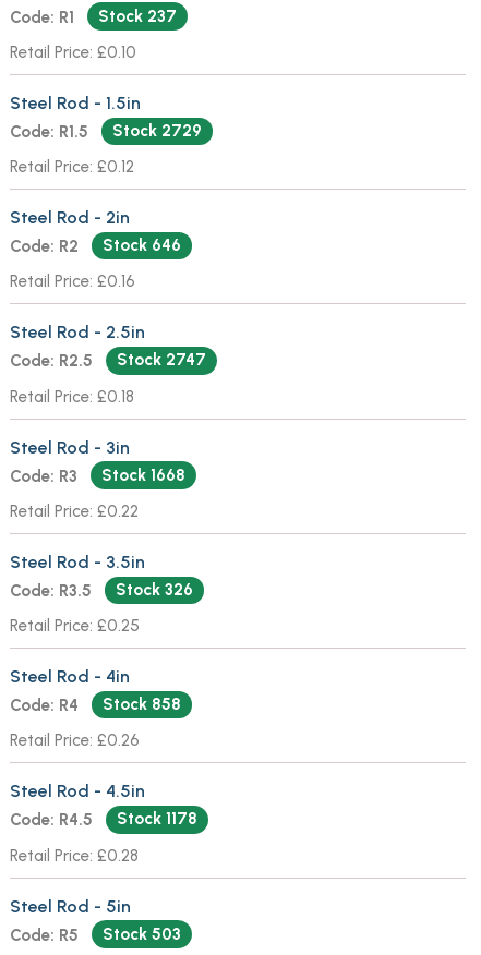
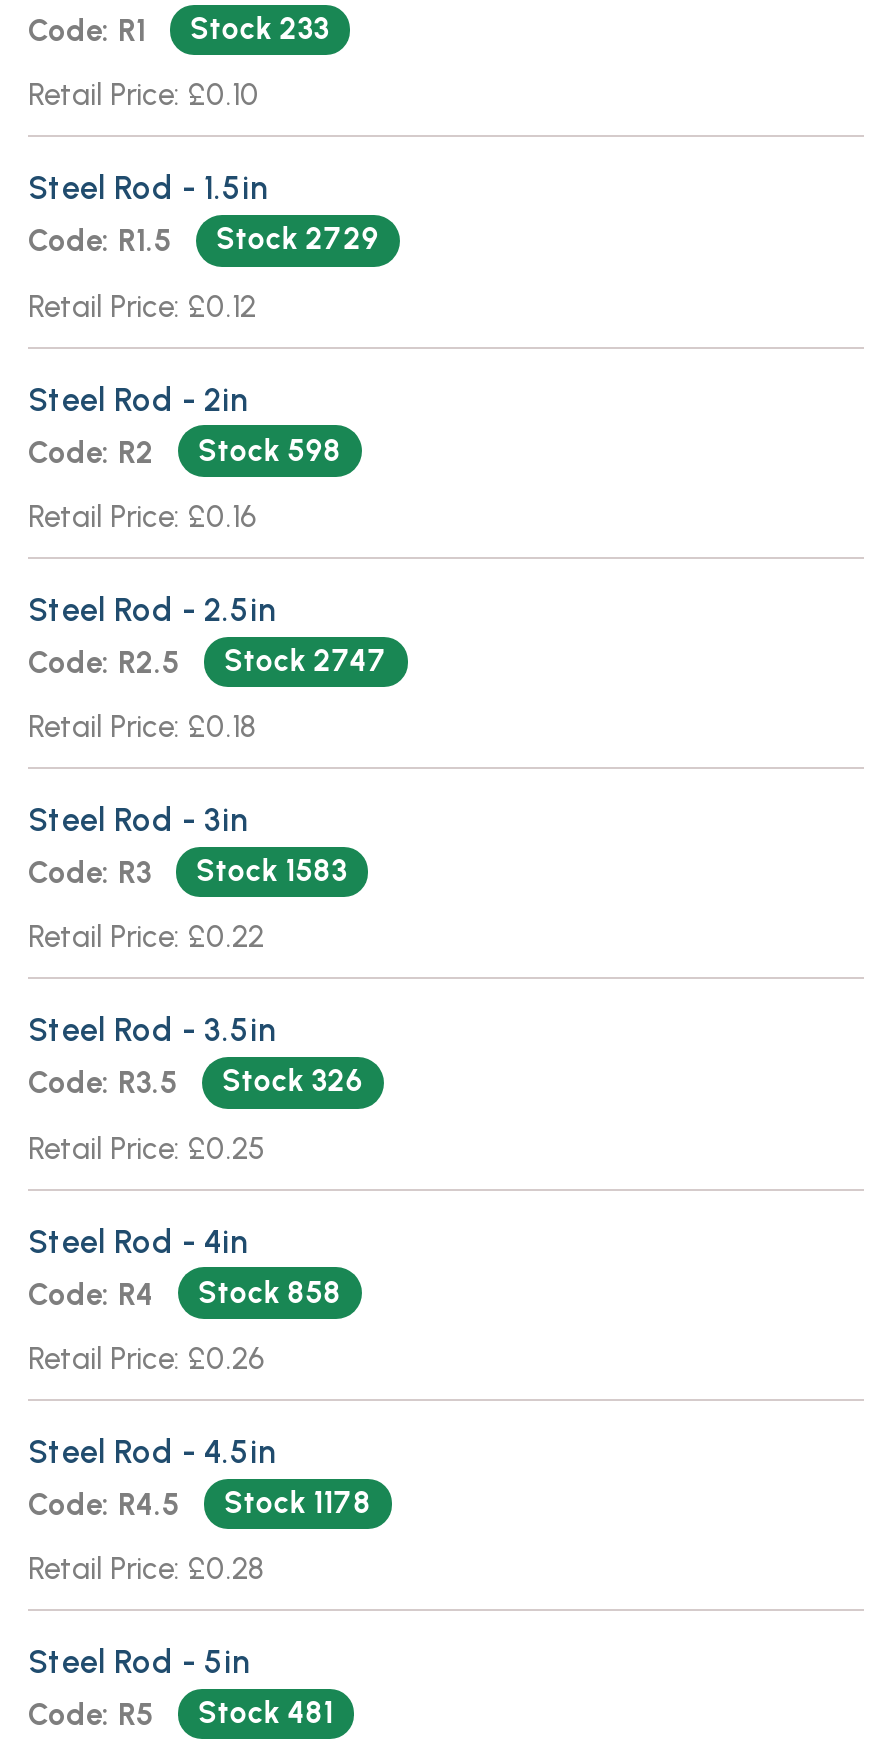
[10,6,176,27] Code: R1 Stock 237 -> [28,11,330,49] Code: R1 Stock 233
[10,235,181,256] Code: R2 Stock 646 -> [28,432,342,470] Code: R2 Stock 598
[10,465,185,486] Code: R3 Stock 1668 -> [28,853,348,891] Code: R3 Stock 1583
[10,924,181,945] Code: R5 Stock 503 -> [28,1695,334,1733] Code: R5 Stock 481

